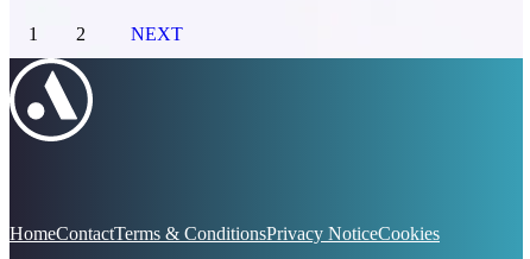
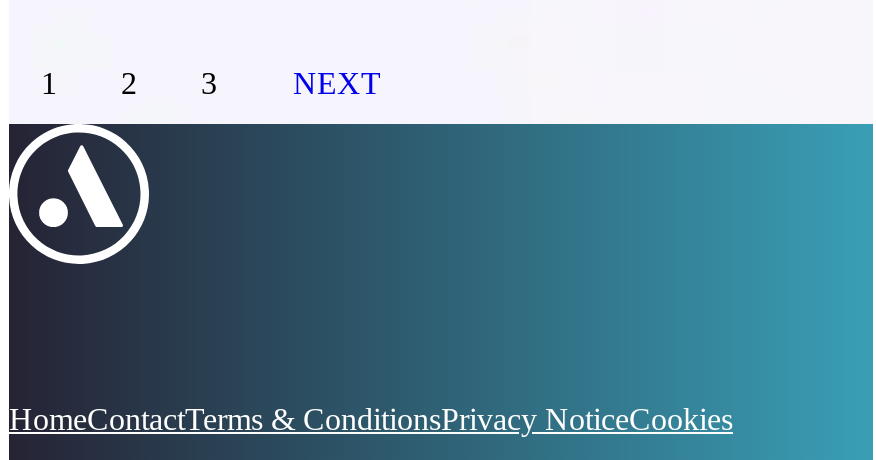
none -> [201,67,217,101] 3

